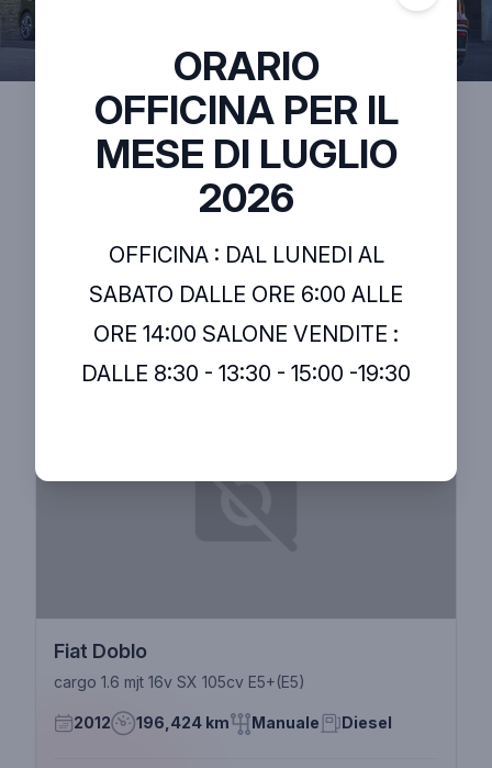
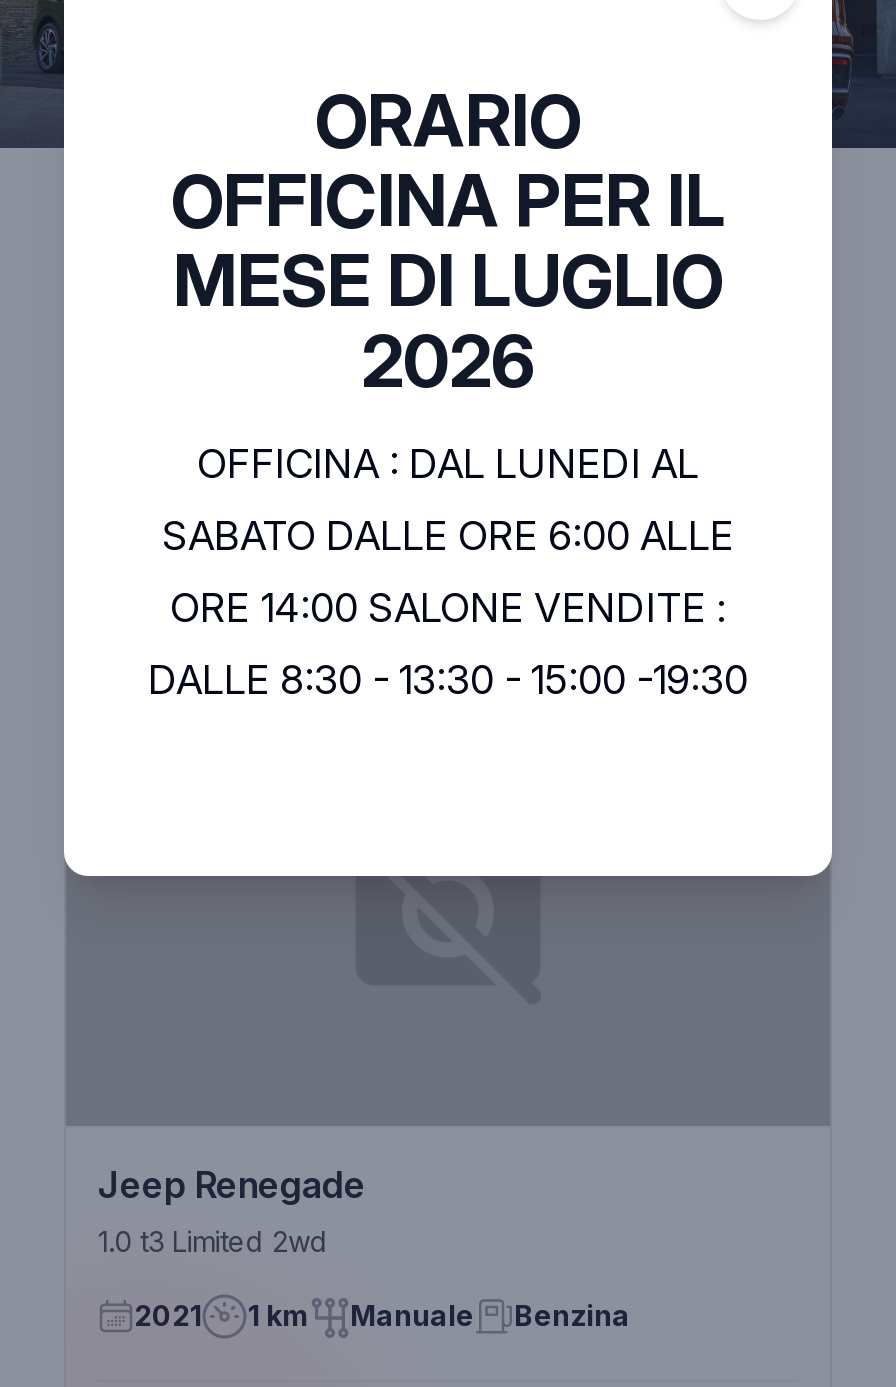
[54,639,305,691] Fiat Doblo | cargo 1.6 mjt 16v SX 105cv E5+(E5) -> [98,1164,366,1258] Jeep Renegade | 1.0 t3 Limited 2wd
[74,713,230,732] 2012 | 196,424 km -> [134,1298,310,1332] 2021 | 1 km
[342,713,392,732] Diesel -> [514,1298,630,1332] Benzina

